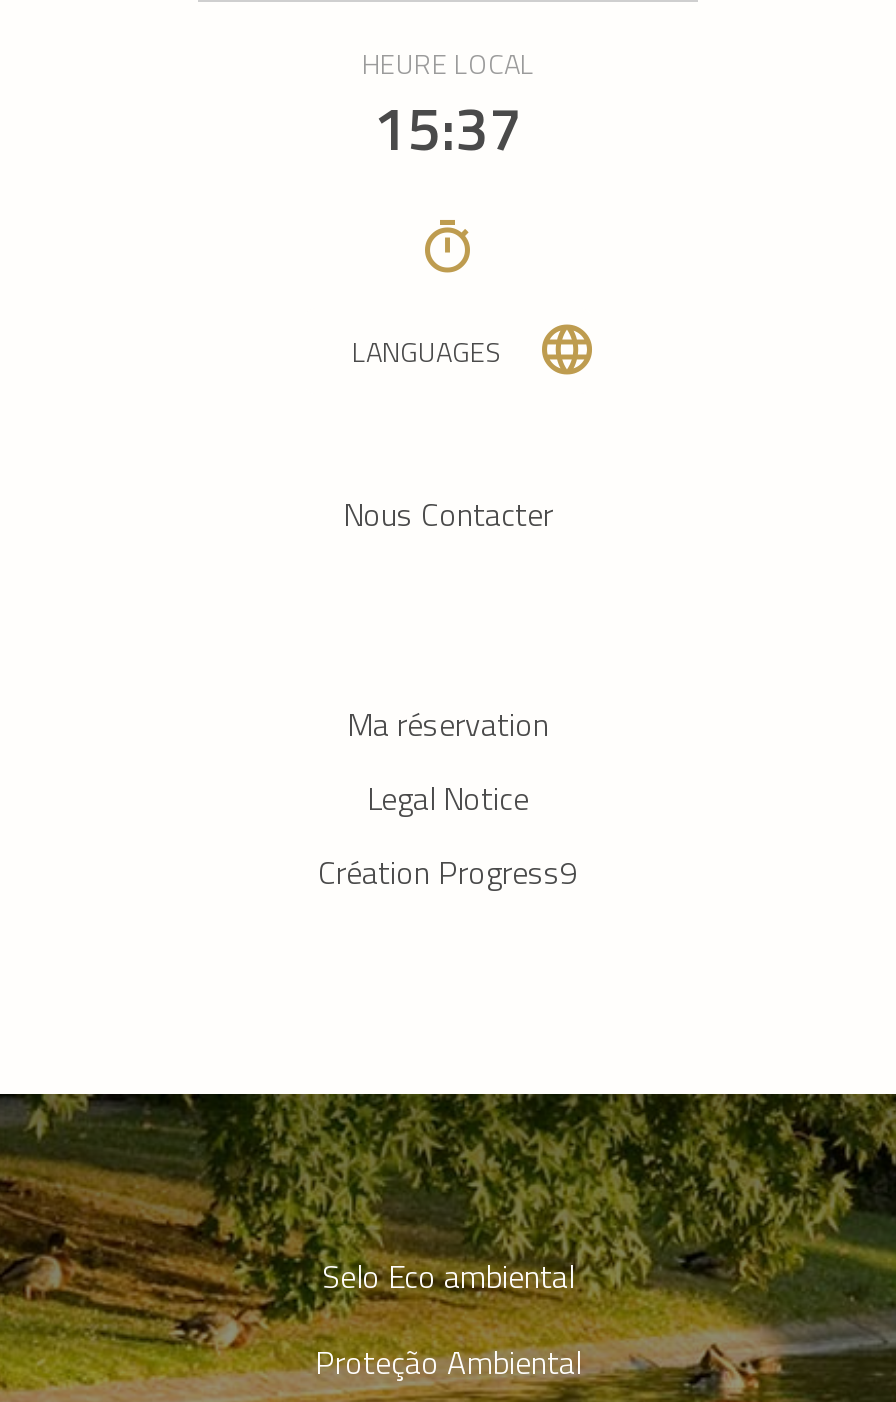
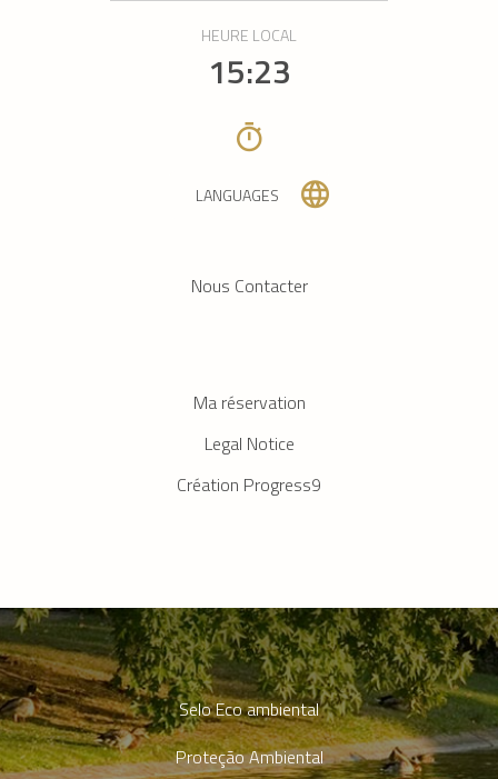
[373,82,523,174] 15:37 -> [207,46,291,97] 15:23

